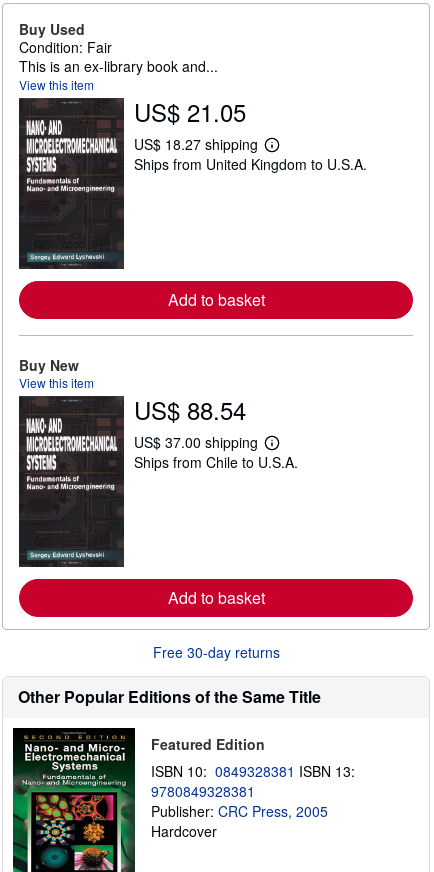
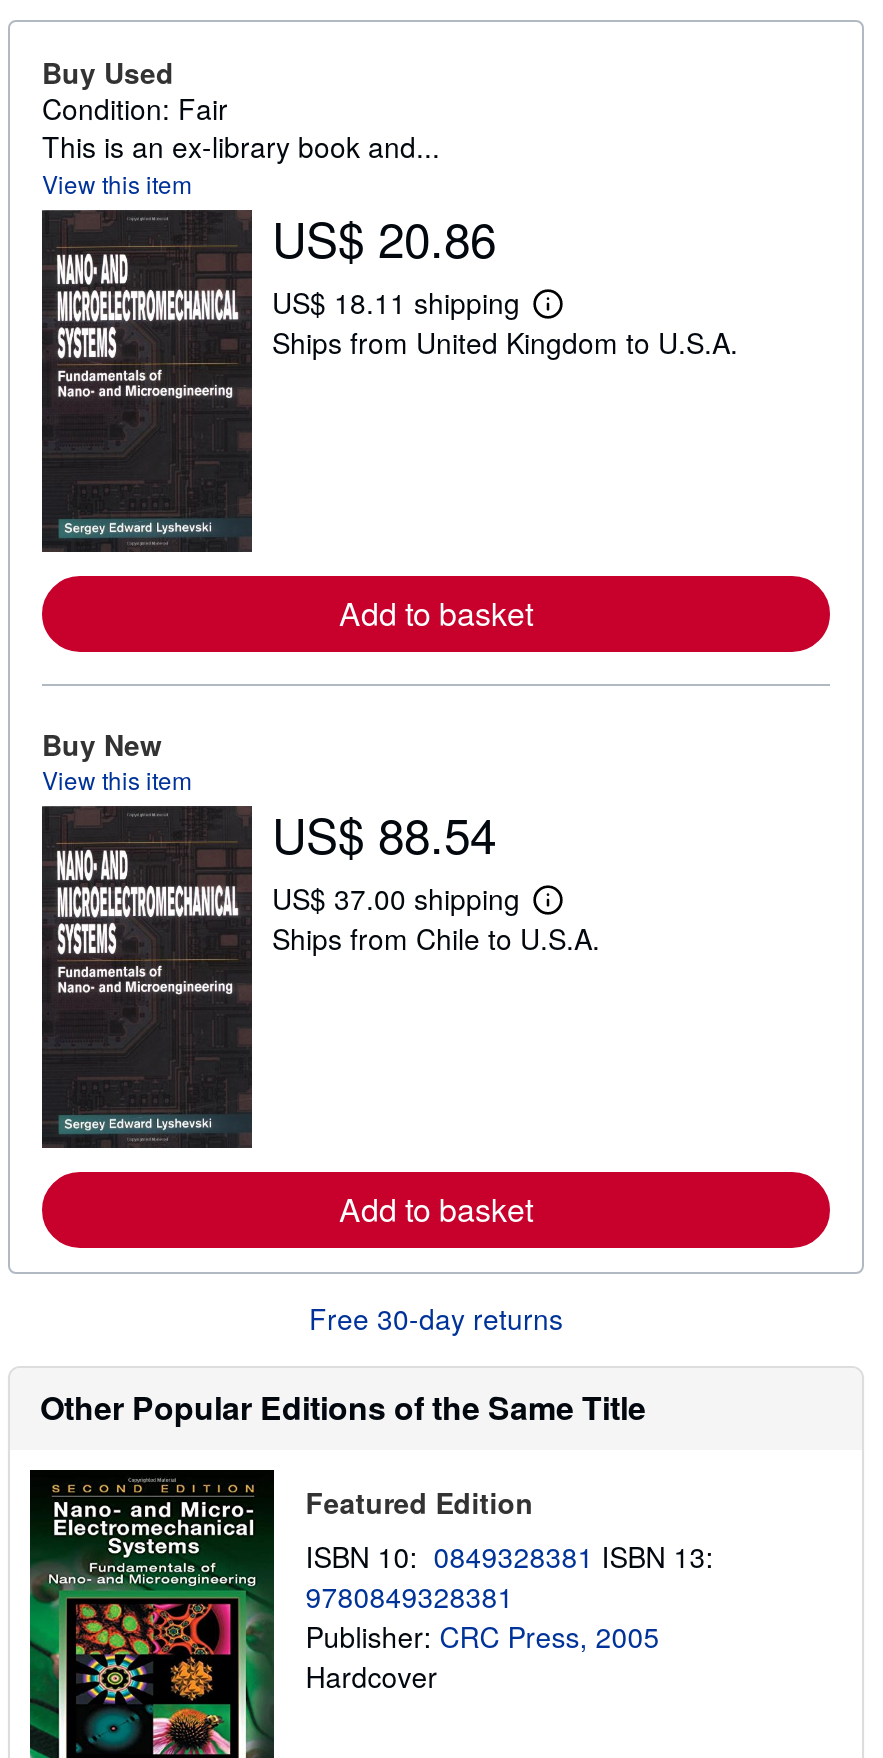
[134,94,246,129] US$ 21.05 -> [272,202,496,272] US$ 20.86
[134,134,277,159] US$ 18.27 shipping L -> [272,282,559,331] US$ 18.11 shipping L

